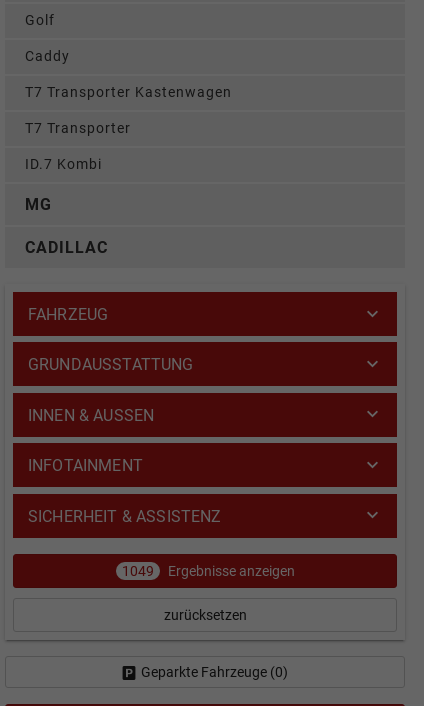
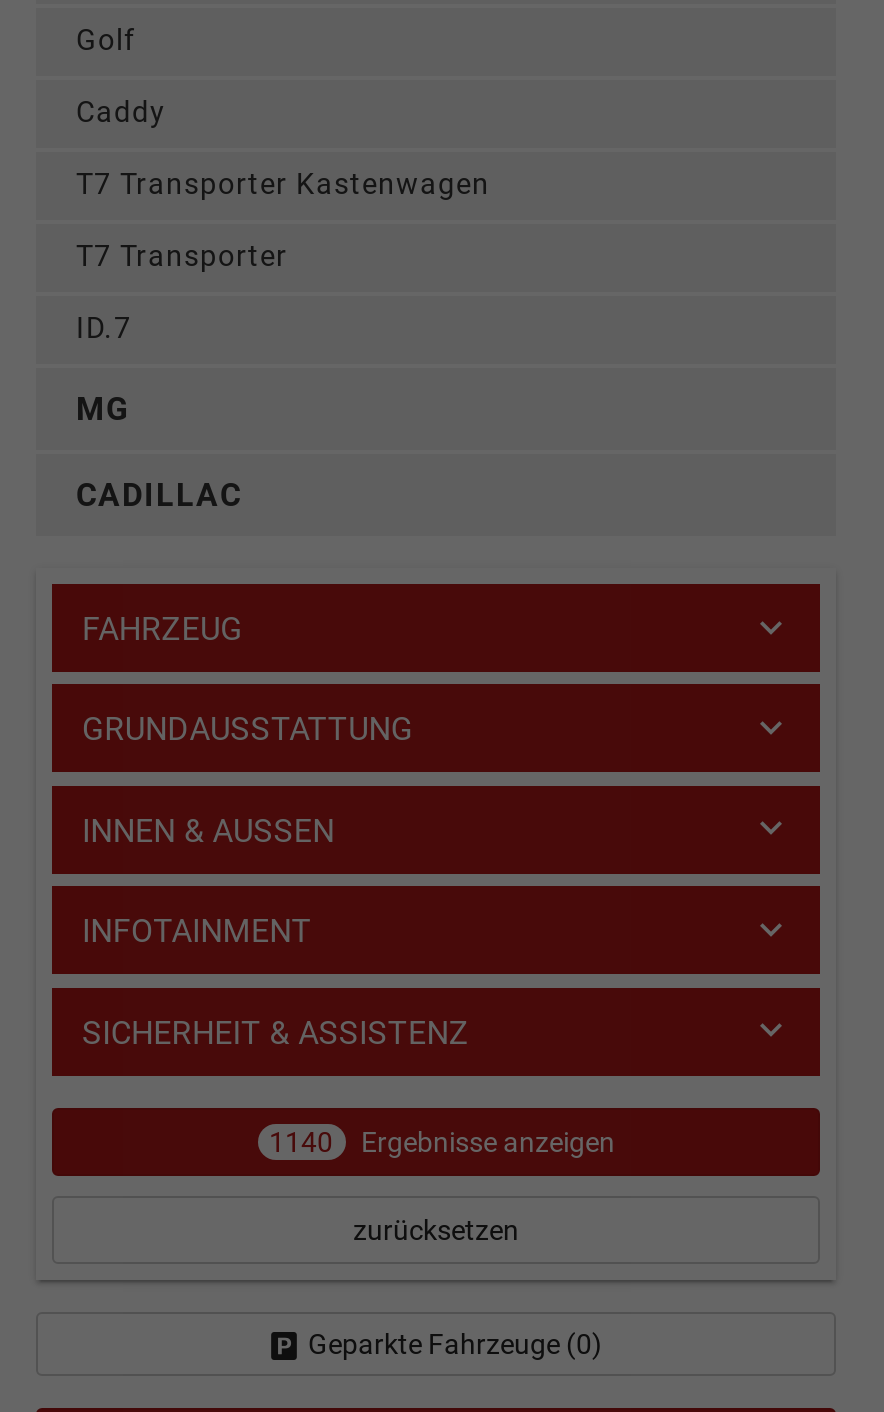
[25,156,102,173] ID.7 Kombi -> [76,312,132,346] ID.7
[121,563,294,579] 1049 Ergebnisse anzeigen -> [269,1126,615,1158] 1140 Ergebnisse anzeigen

